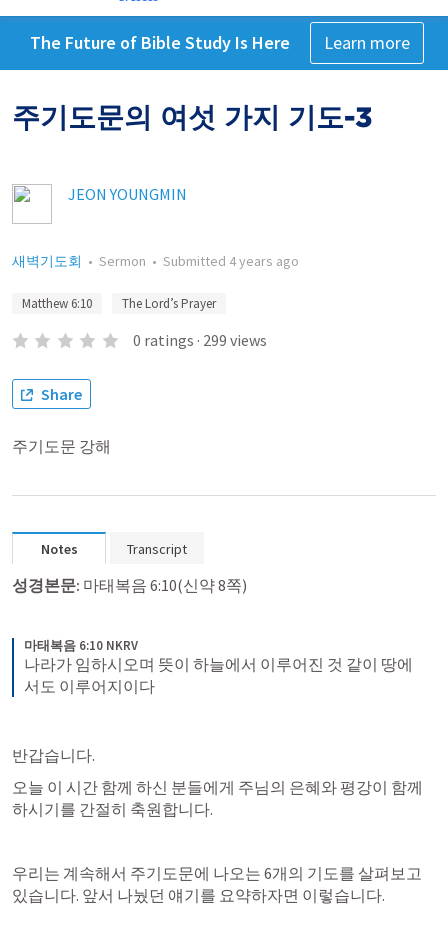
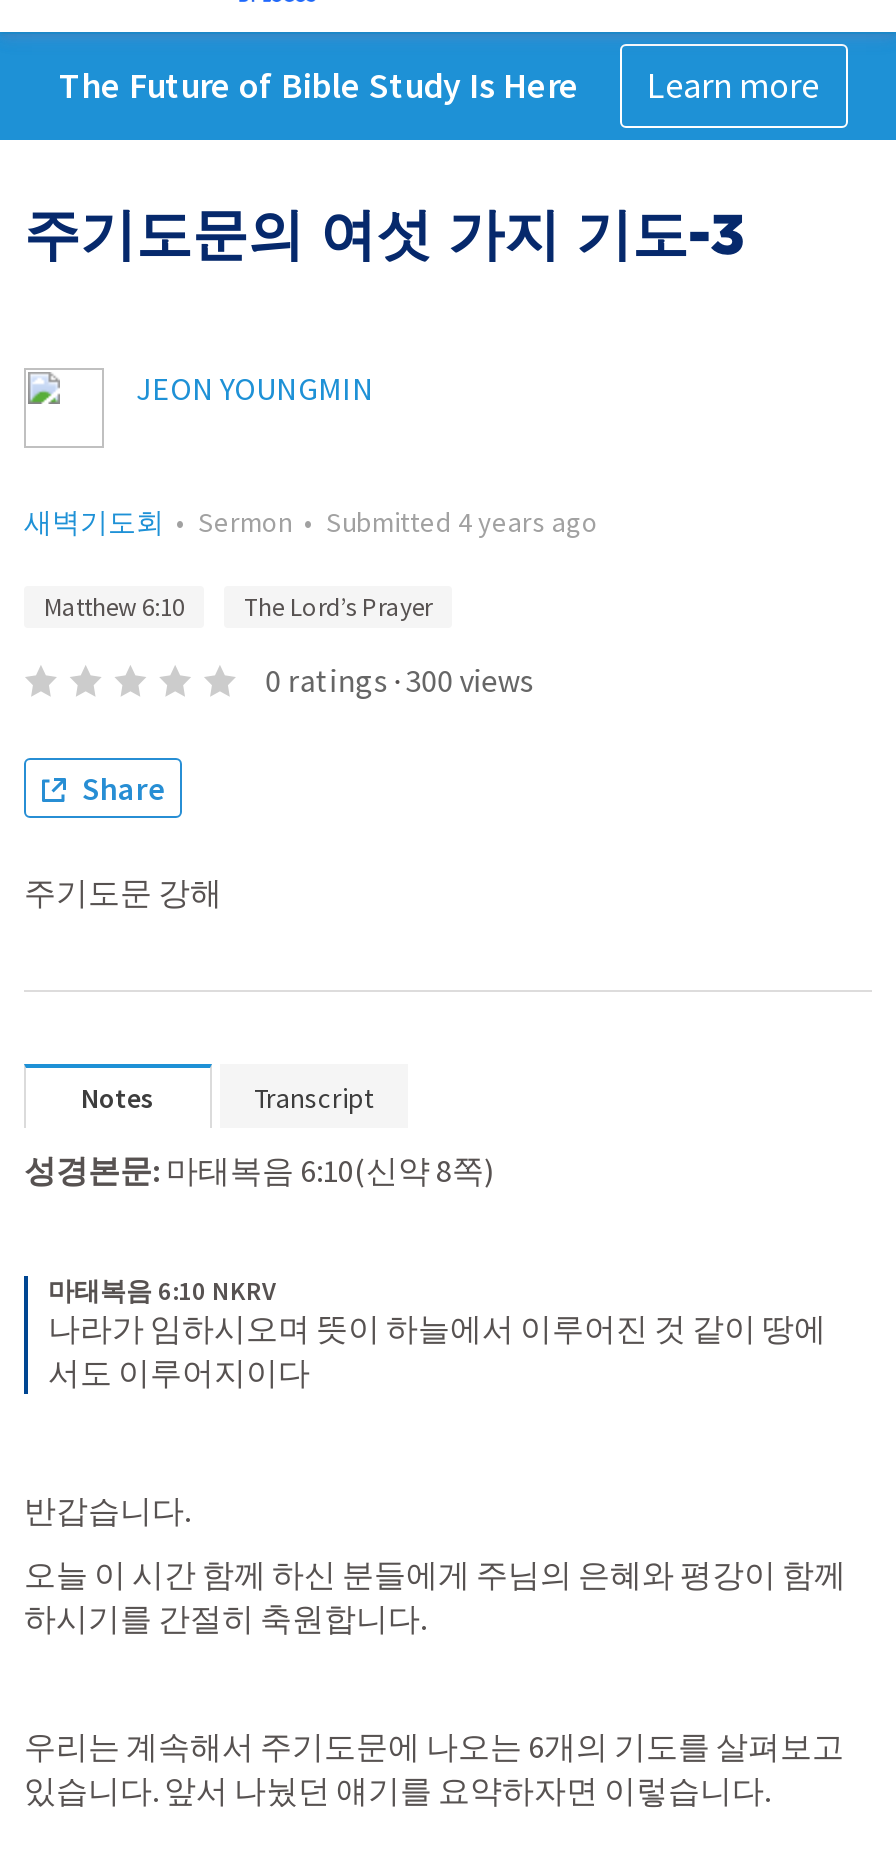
[133,330,267,350] 0 ratings · 299 views -> [265,660,533,700] 0 ratings · 300 views

